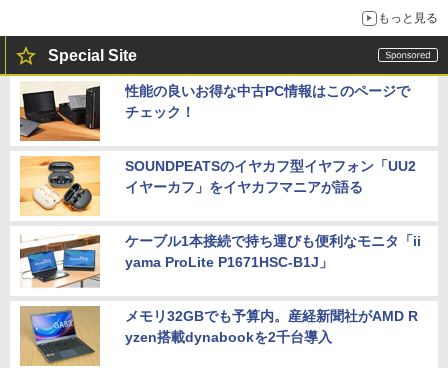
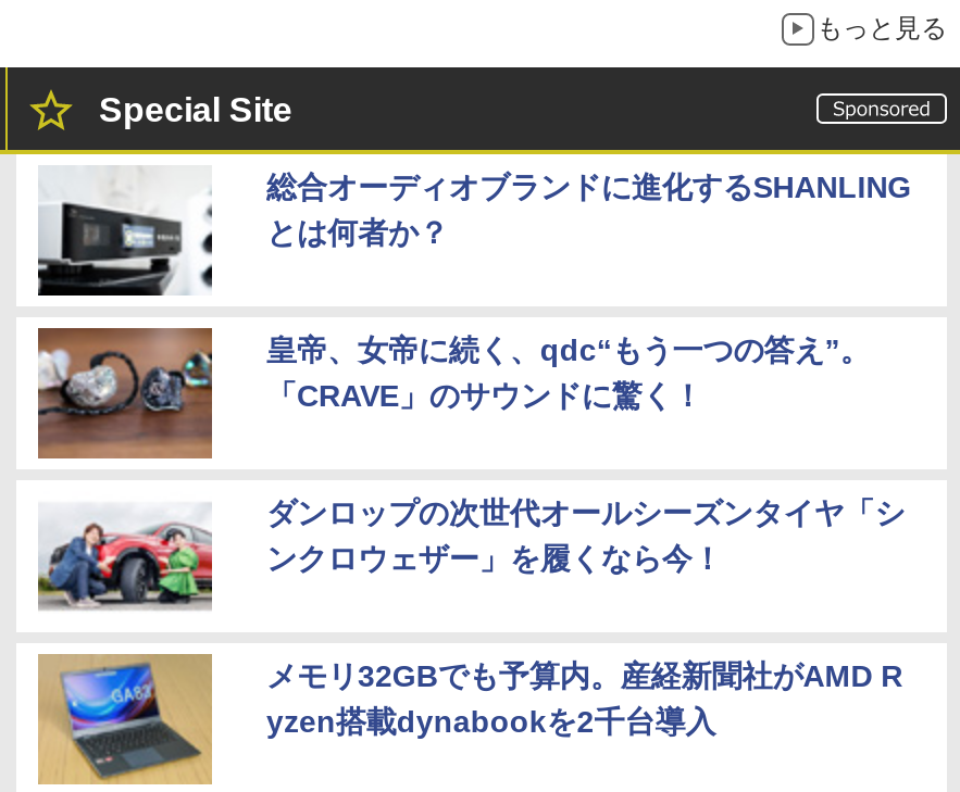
[19,83,410,142] [image] | 性能の良いお得な中古PC情報はこのページで | チェック！ -> [36,169,912,298] [image] | 総合オーディオブランドに進化するSHANLING | とは何者か？
[19,155,416,215] [image] | SOUNDPEATSのイヤカフ型イヤフォン「UU2 | イヤーカフ」をイヤカフマニアが語る -> [36,326,870,458] [image] | 皇帝、女帝に続く、qdc“もう一つの答え”。 | 「CRAVE」のサウンドに驚く！
[19,233,421,289] [image] | ケーブル1本接続で持ち運びも便利なモニタ「ii | yama ProLite P1671HSC-B1J」 -> [36,495,905,615] [image] | ダンロップの次世代オールシーズンタイヤ「シ | ンクロウェザー」を履くなら今！

